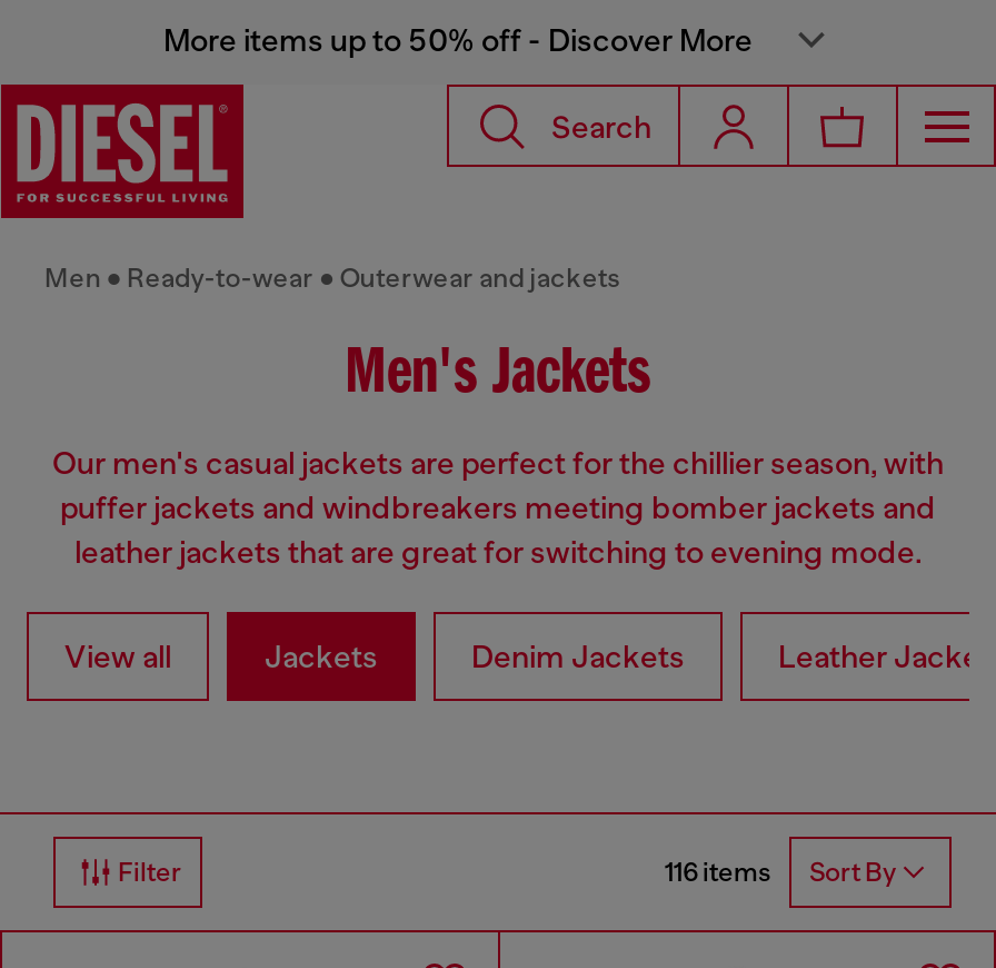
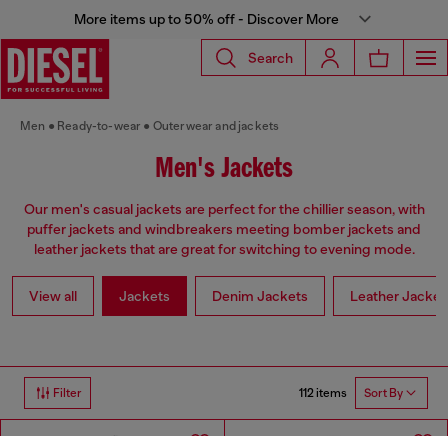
[665,857,896,889] 116 items Sort By -> [299,386,403,400] 112 items Sort By

